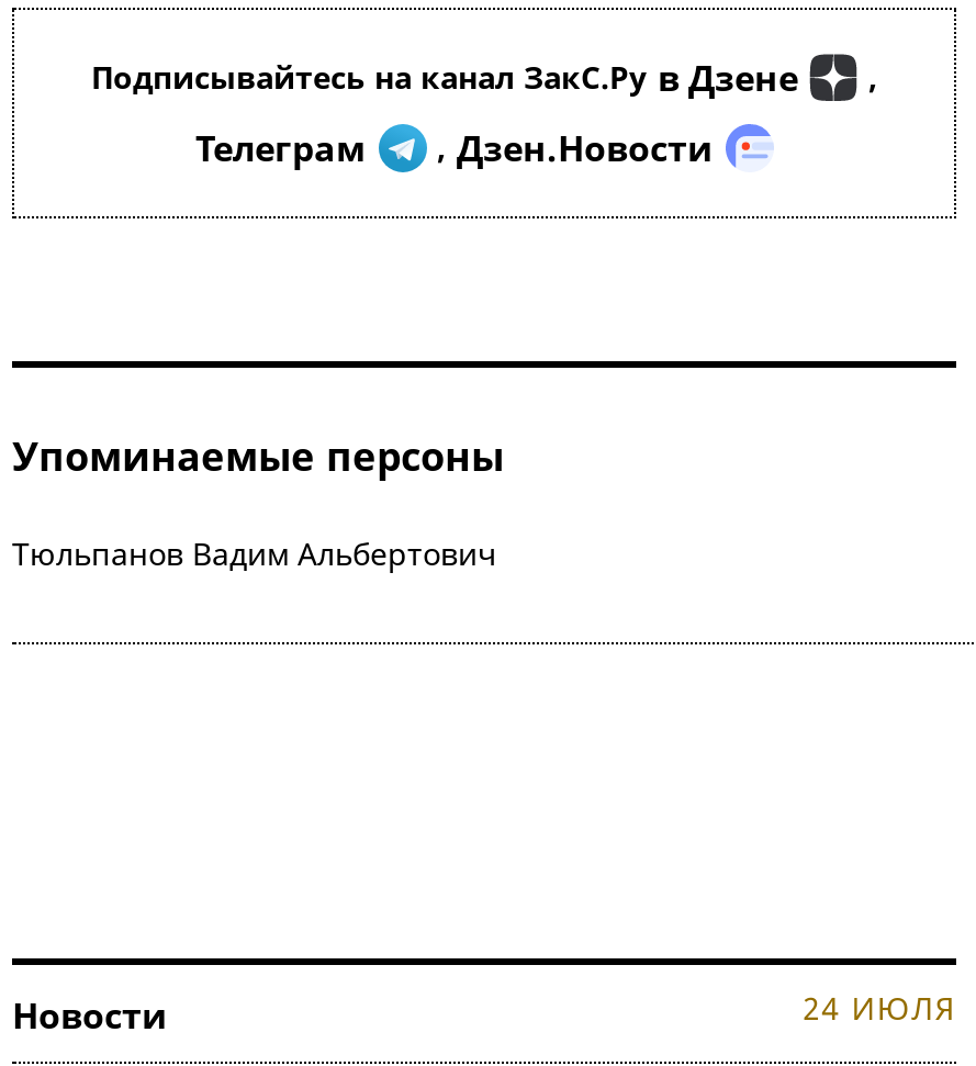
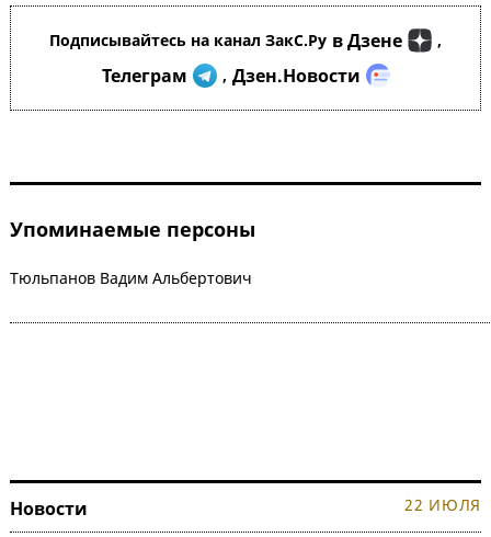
[803,987,956,1029] 24 ИЮЛЯ -> [405,494,481,515] 22 ИЮЛЯ

